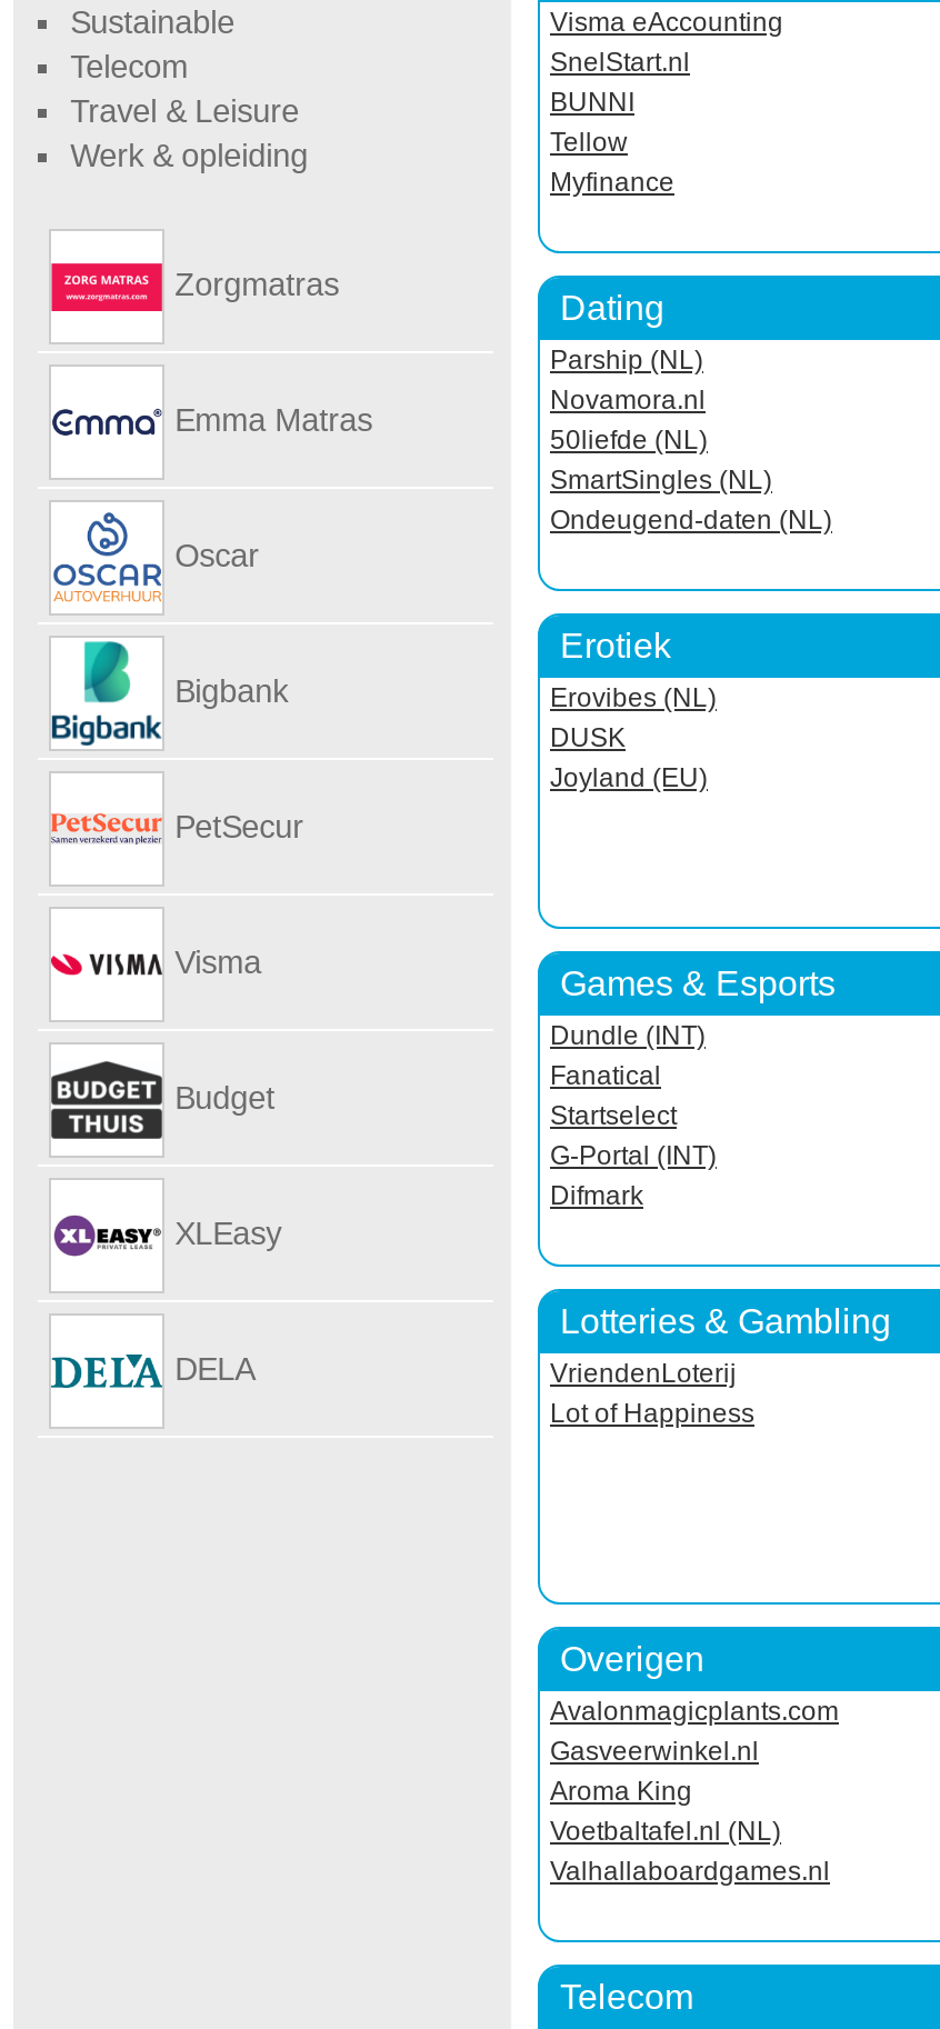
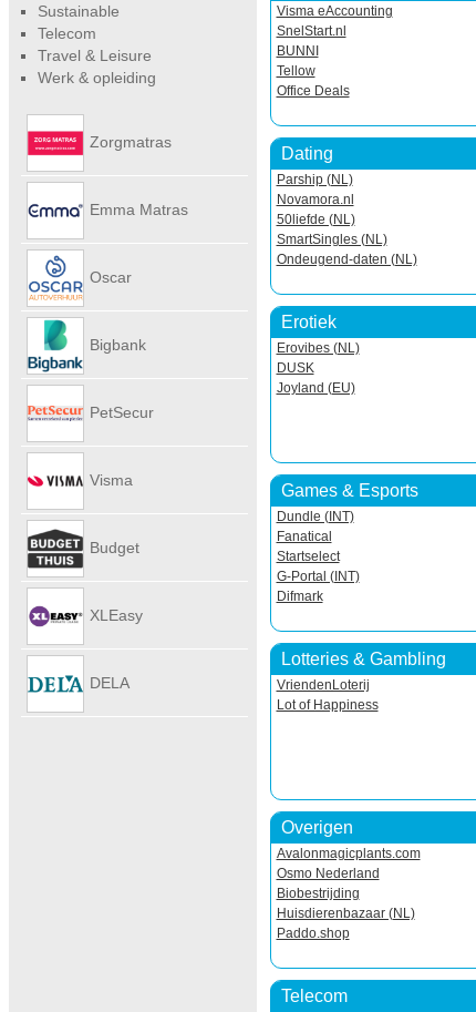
[550,166,674,197] Myfinance -> [276,83,349,98] Office Deals
[550,1735,830,1886] Gasveerwinkel.nl | Aroma King | Voetbaltafel.nl (NL) | Valhallaboardgames.nl -> [276,865,415,941] Osmo Nederland | Biobestrijding | Huisdierenbazaar (NL) | Paddo.shop

